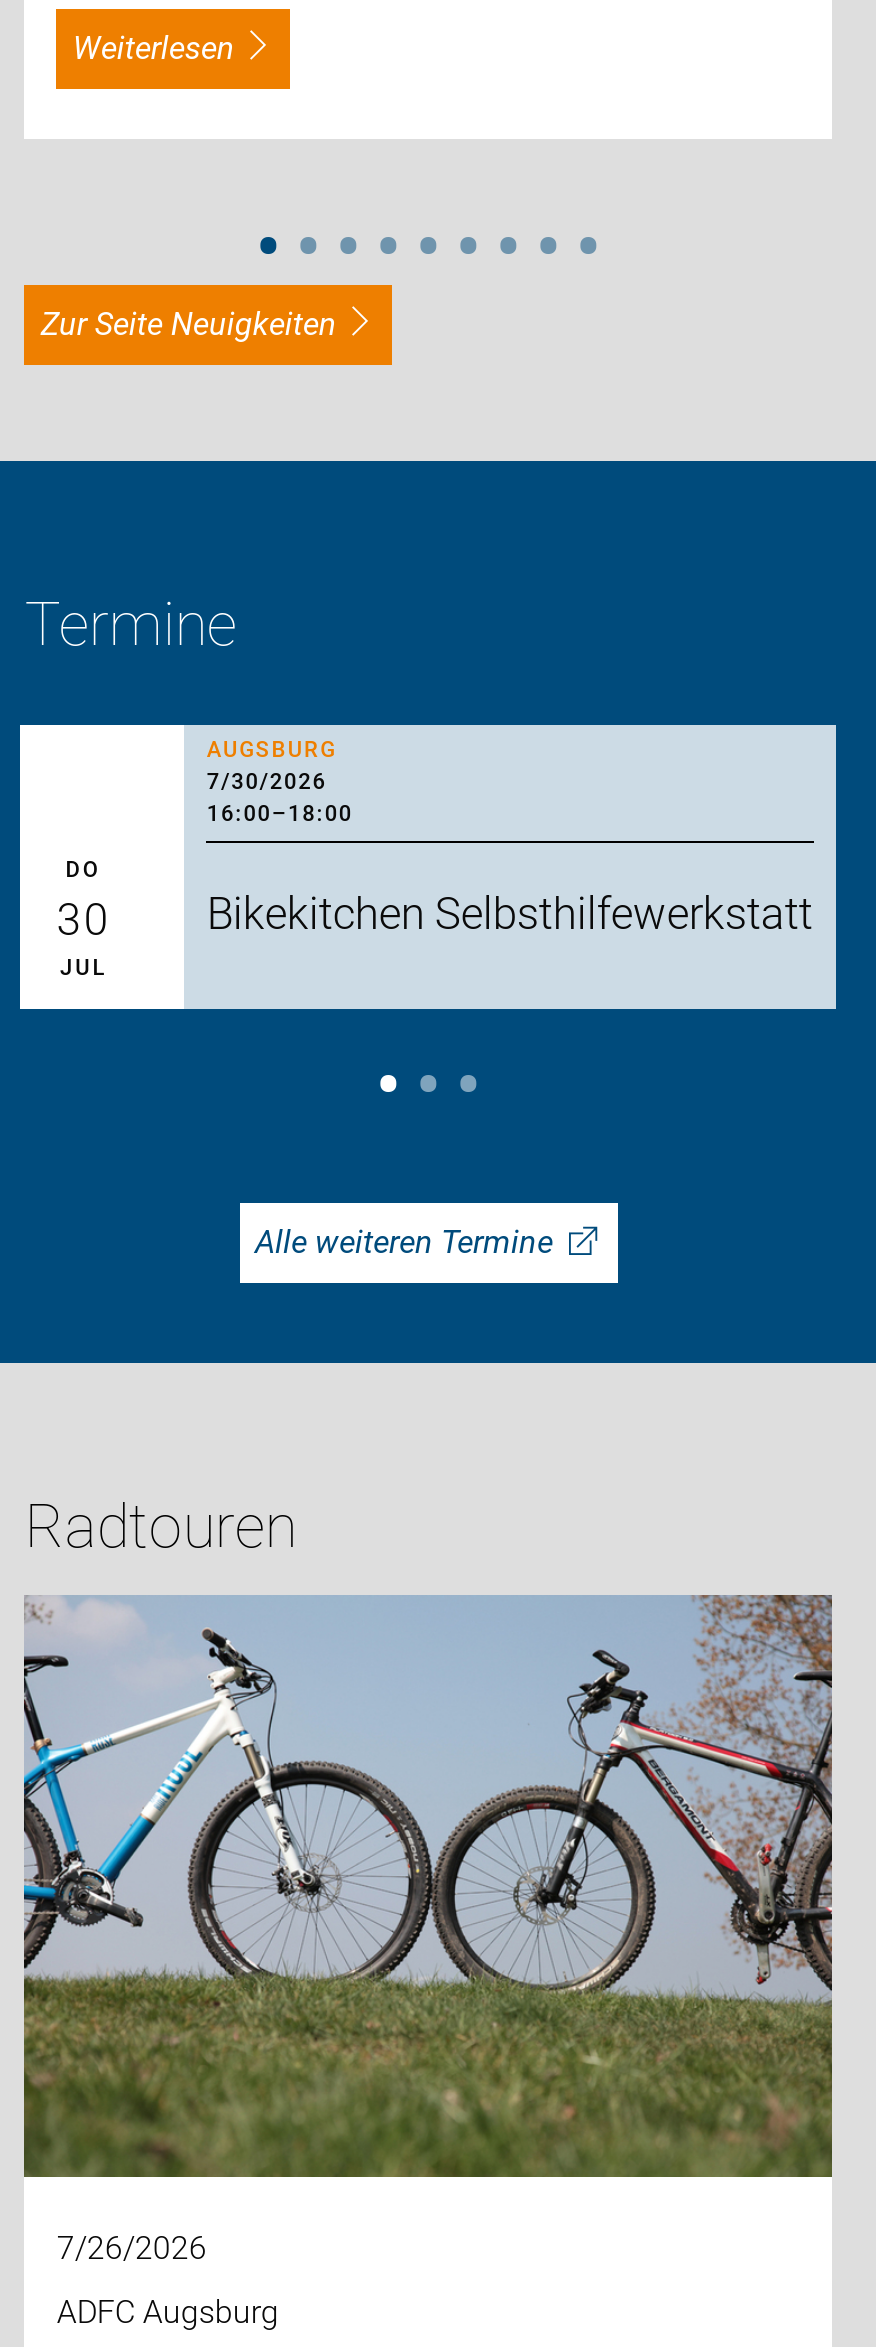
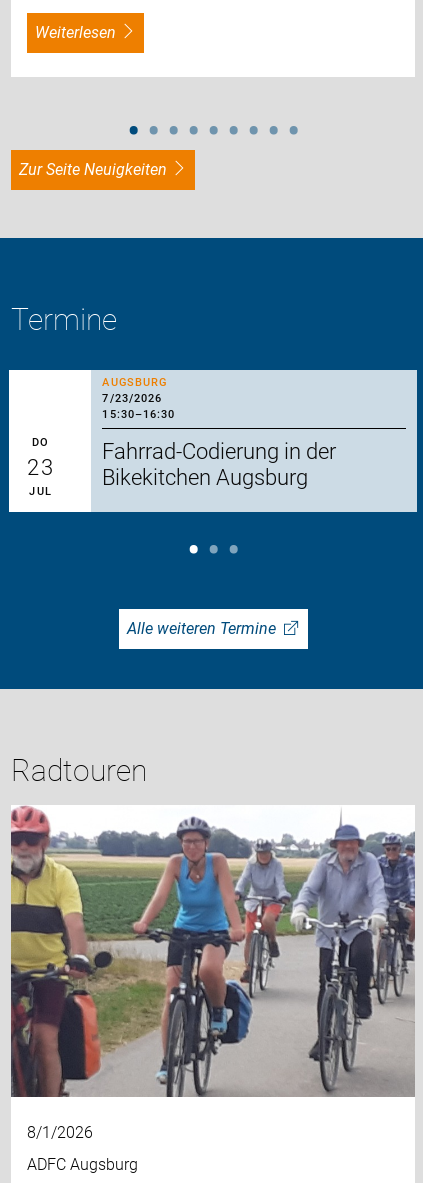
[207,768,327,794] 7/30/2026 -> [102,392,162,405] 7/23/2026
[207,800,353,826] 16:00– 18:00 -> [102,408,175,421] 15:30– 16:30
[57,894,111,944] 30 -> [27,455,54,480] 23
[207,888,813,938] Bikekitchen Selbsthilfewerkstatt -> [102,439,336,490] Fahrrad-Codierung in der | Bikekitchen Augsburg
[22,1592,834,2268] [image] | 7/26/2026 -> [10,805,415,1142] [image] | 8/1/2026

